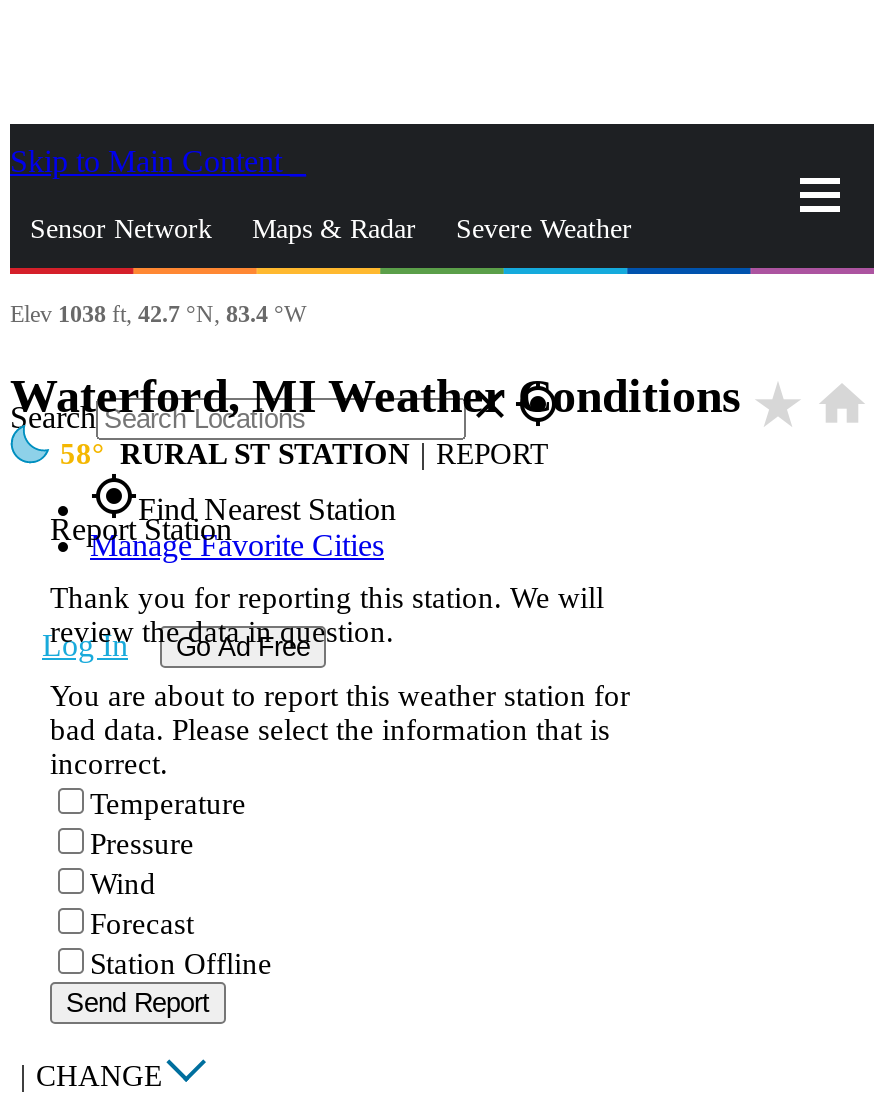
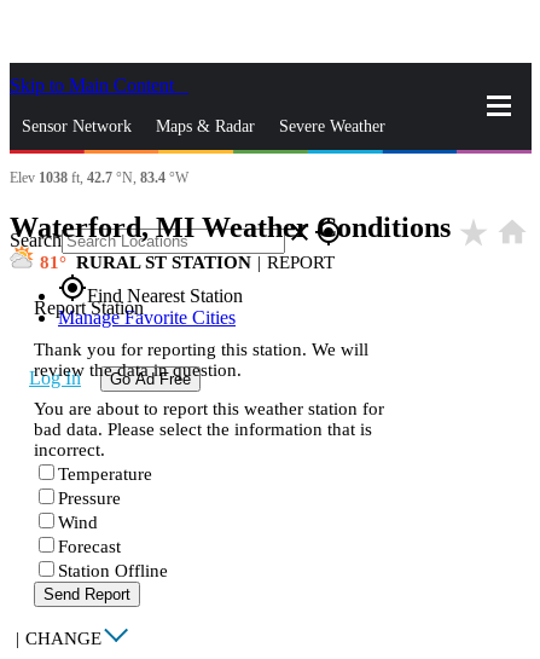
[60,438,92,470] 58 -> [40,253,59,272] 81

